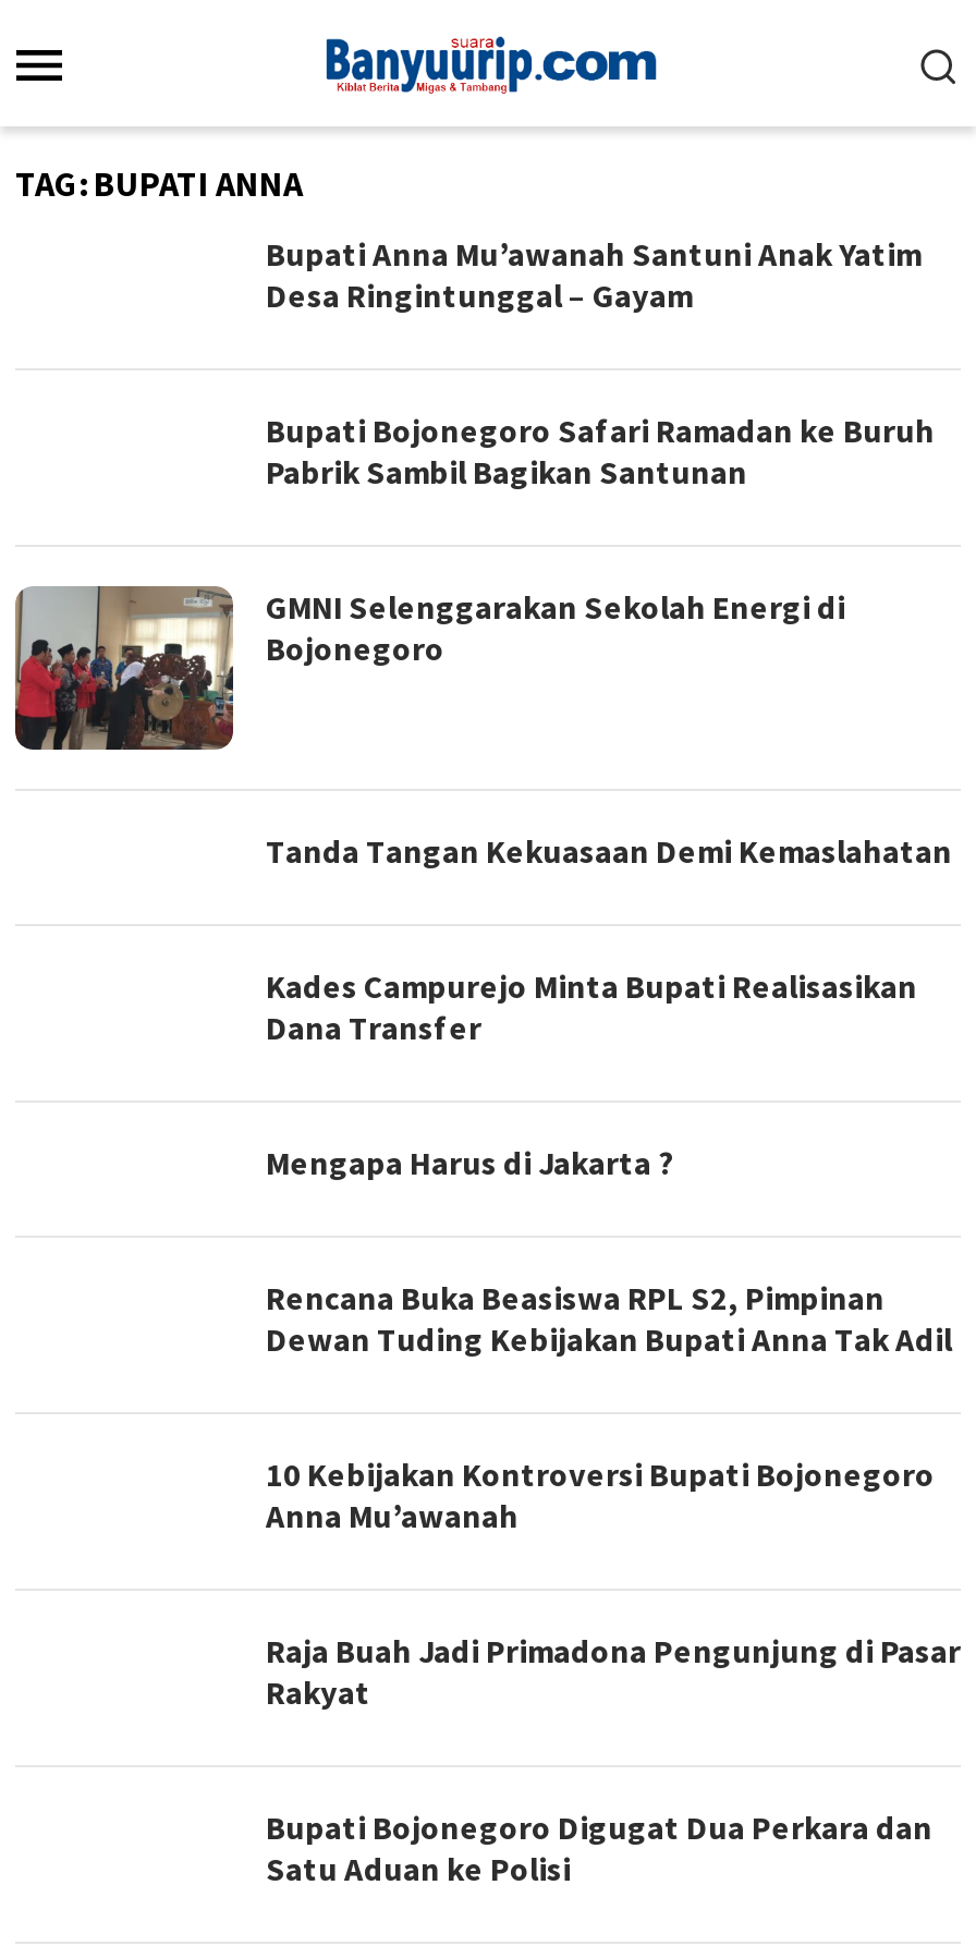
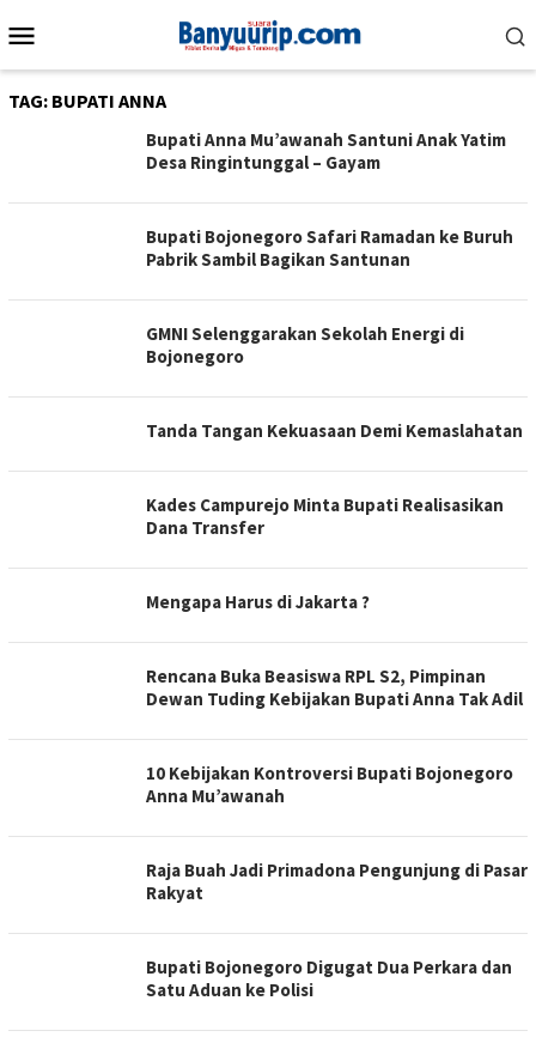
[13,584,235,752] [image] -> none

